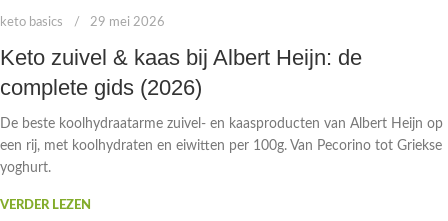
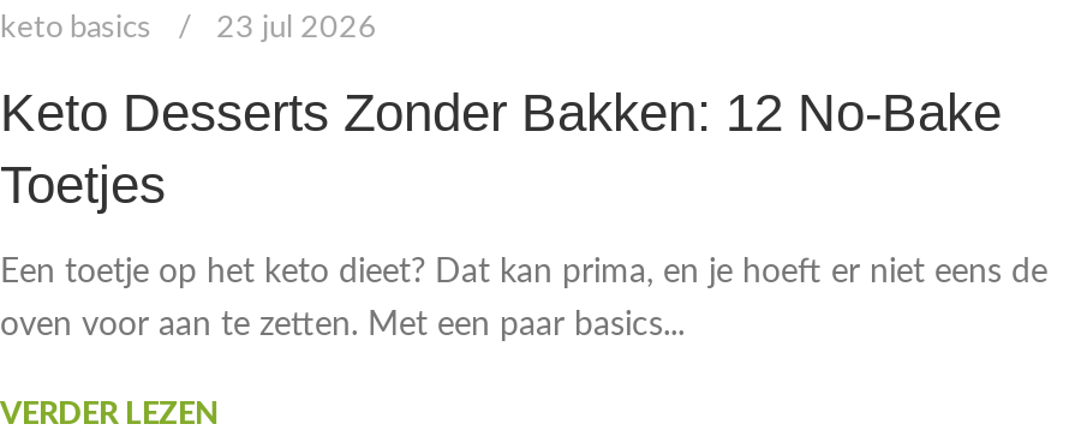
[0,16,443,175] 29 mei 2026 | Keto zuivel & kaas bij Albert Heijn: de | complete gids (2026) | De beste koolhydraatarme zuivel- en kaasproducten van Albert Heijn op | een rij, met koolhydraten en eiwitten per 100g. Van Pecorino tot Griekse | yoghurt. -> [0,14,1047,343] 23 jul 2026 | Keto Desserts Zonder Bakken: 12 No-Bake | Toetjes | Een toetje op het keto dieet? Dat kan prima, en je hoeft er niet eens de | oven voor aan te zetten. Met een paar basics...

